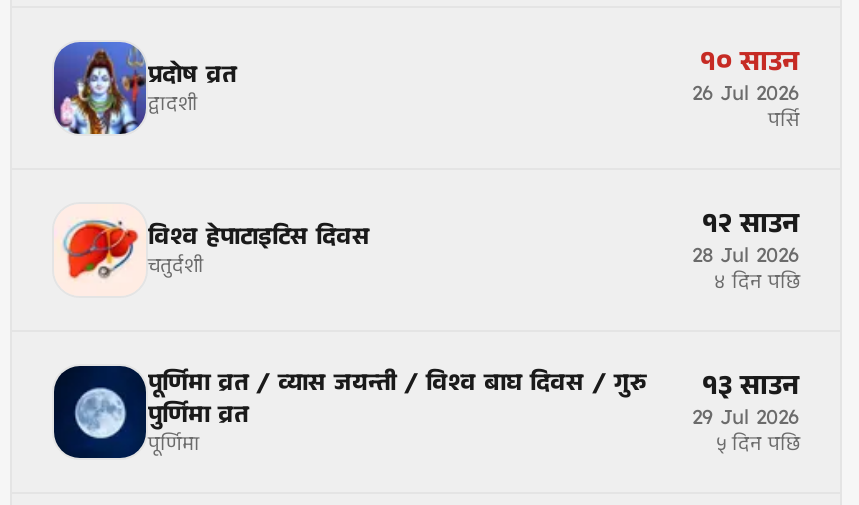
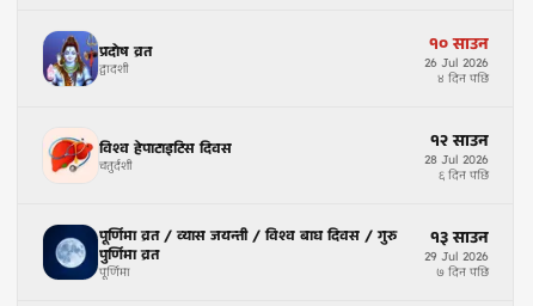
[768,107,800,133] पर्सि -> [437,70,489,86] ४ दिन पछि
[714,269,800,295] ४ दिन पछि -> [439,167,489,183] ६ दिन पछि
[716,431,800,457] ५ दिन पछि -> [436,264,489,280] ७ दिन पछि

